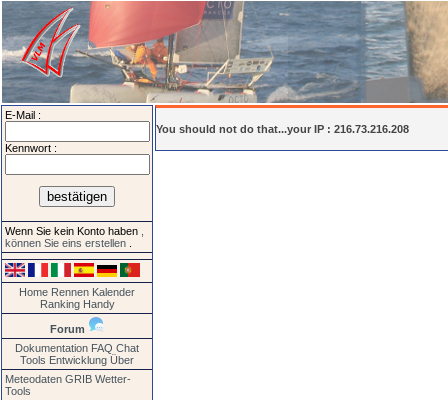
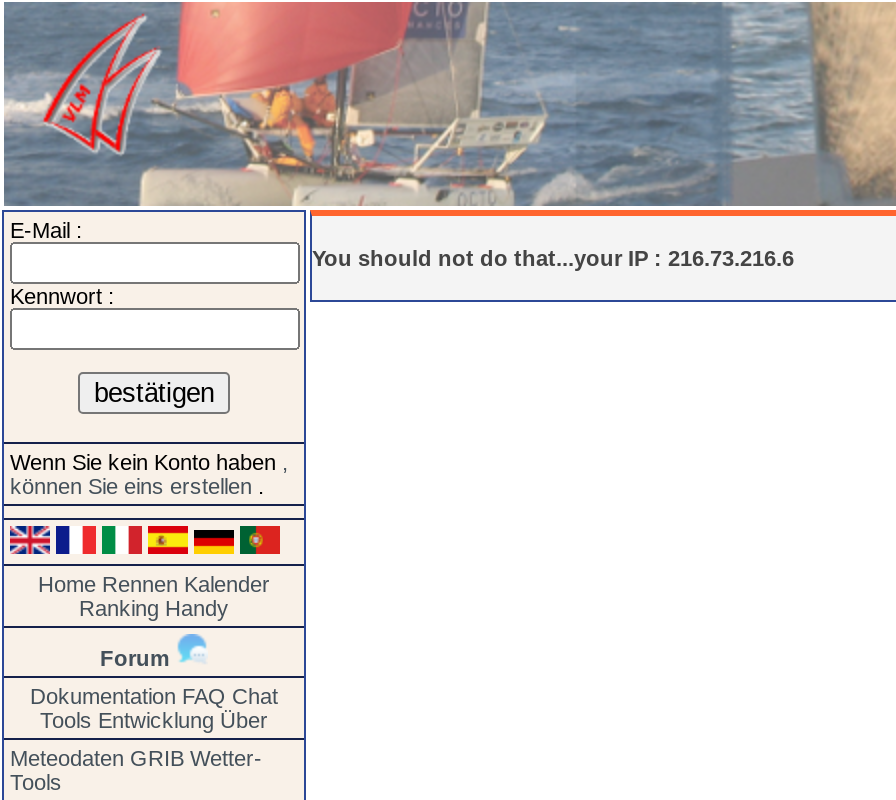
[156,123,409,135] You should not do that...your IP : 216.73.216.208 -> [312,246,794,270] You should not do that...your IP : 216.73.216.6

